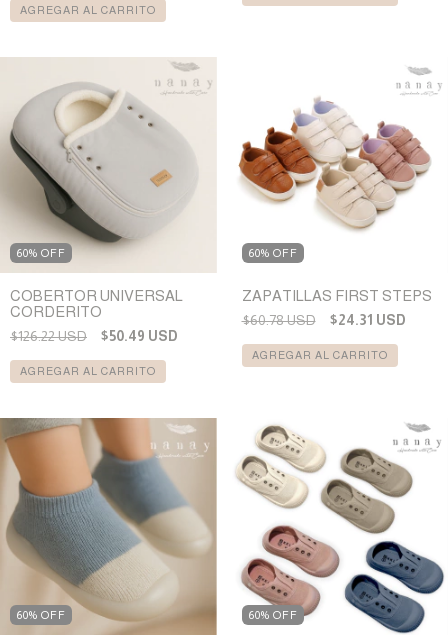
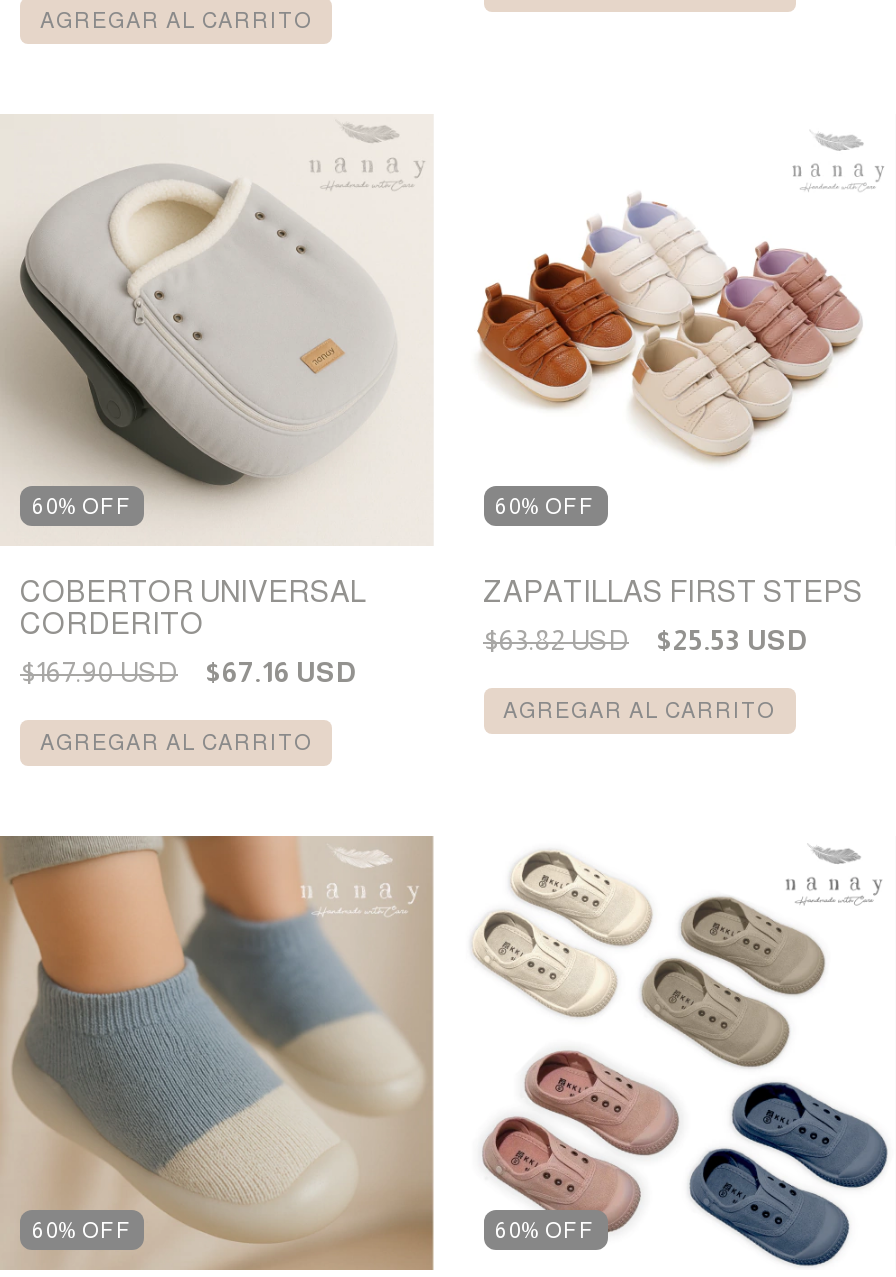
[241,312,315,328] $60.78 USD -> [483,624,629,656] $63.82 USD
[328,312,405,328] $24.31 USD -> [655,624,807,656] $25.53 USD
[10,328,87,344] $126.22 USD -> [20,656,178,688] $167.90 USD
[100,328,178,344] $50.49 USD -> [204,656,356,688] $67.16 USD

